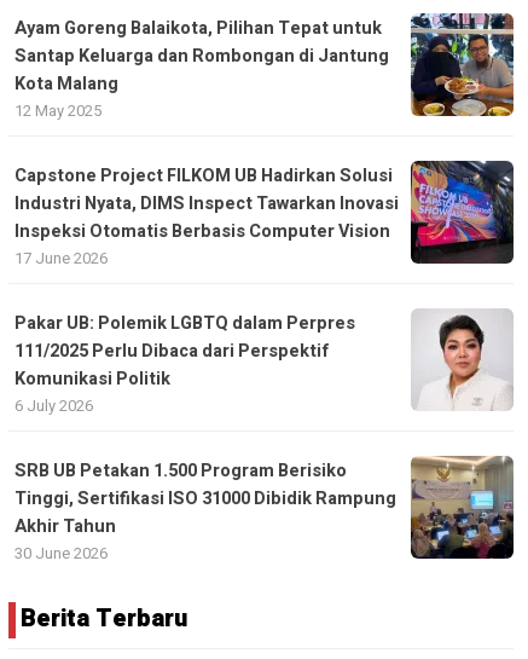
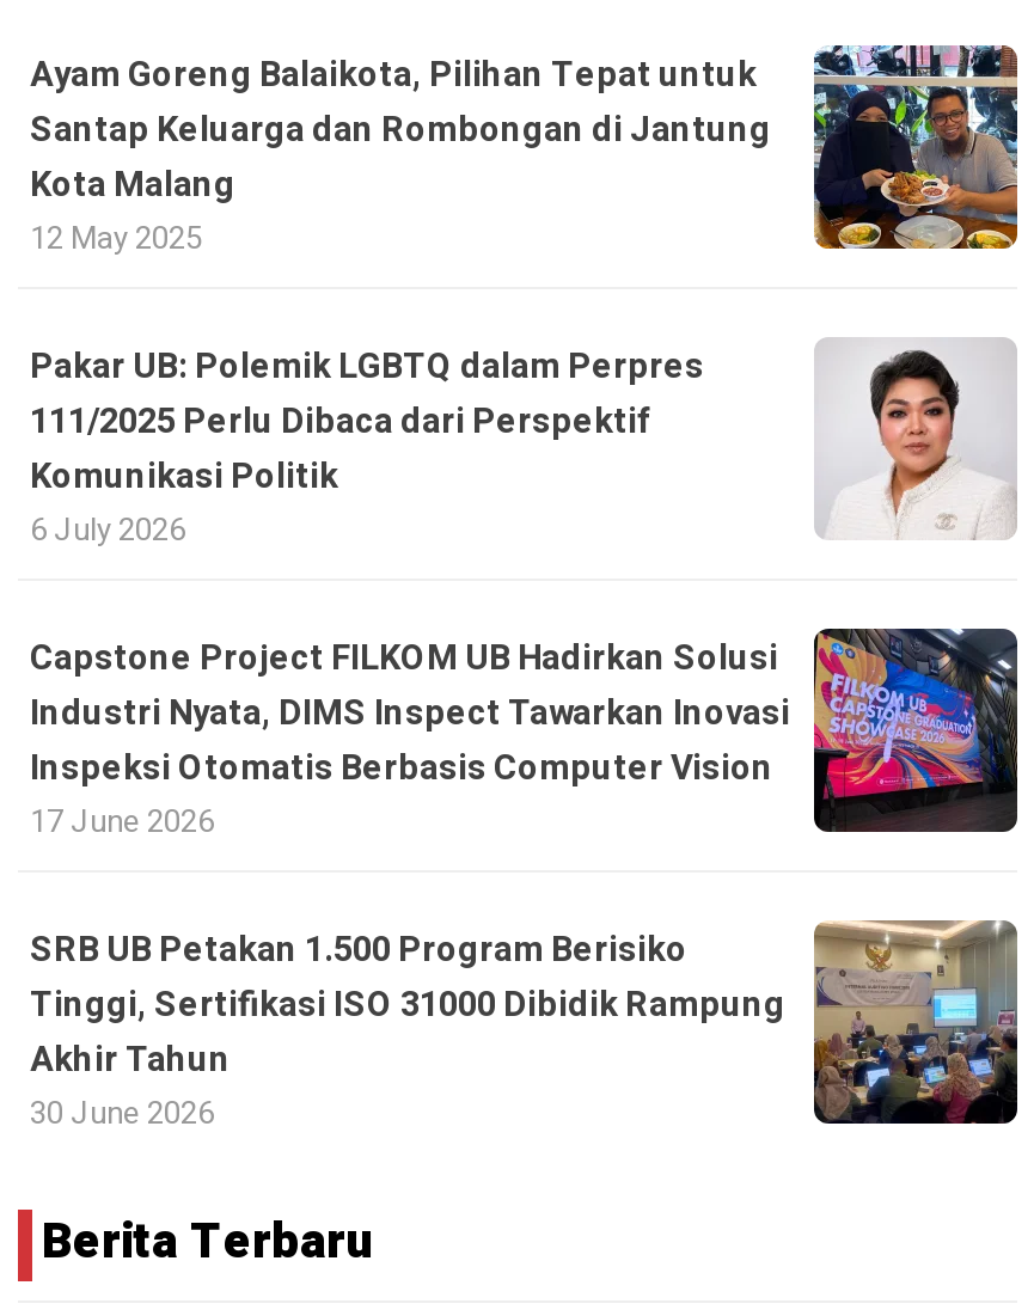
moved [14,158,515,270] -> [30,624,1020,845]: [image] | Capstone Project FILKOM UB Hadirkan Solusi | Industri Nyata, DIMS Inspect Tawarkan Inovasi | Inspeksi Otomatis Berbasis Computer Vision | 17 June 2026
moved [14,311,355,418] -> [30,343,704,553]: Pakar UB: Polemik LGBTQ dalam Perpres | 111/2025 Perlu Dibaca dari Perspektif | Komunikasi Politik | 6 July 2026

